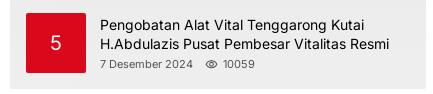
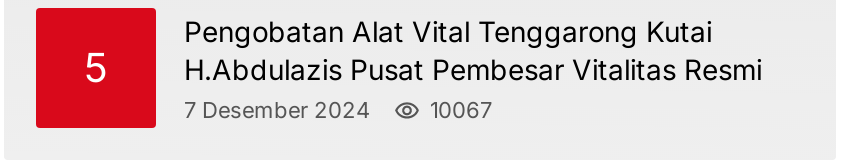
[223,57,255,71] 10059 -> [430,96,492,124] 10067

